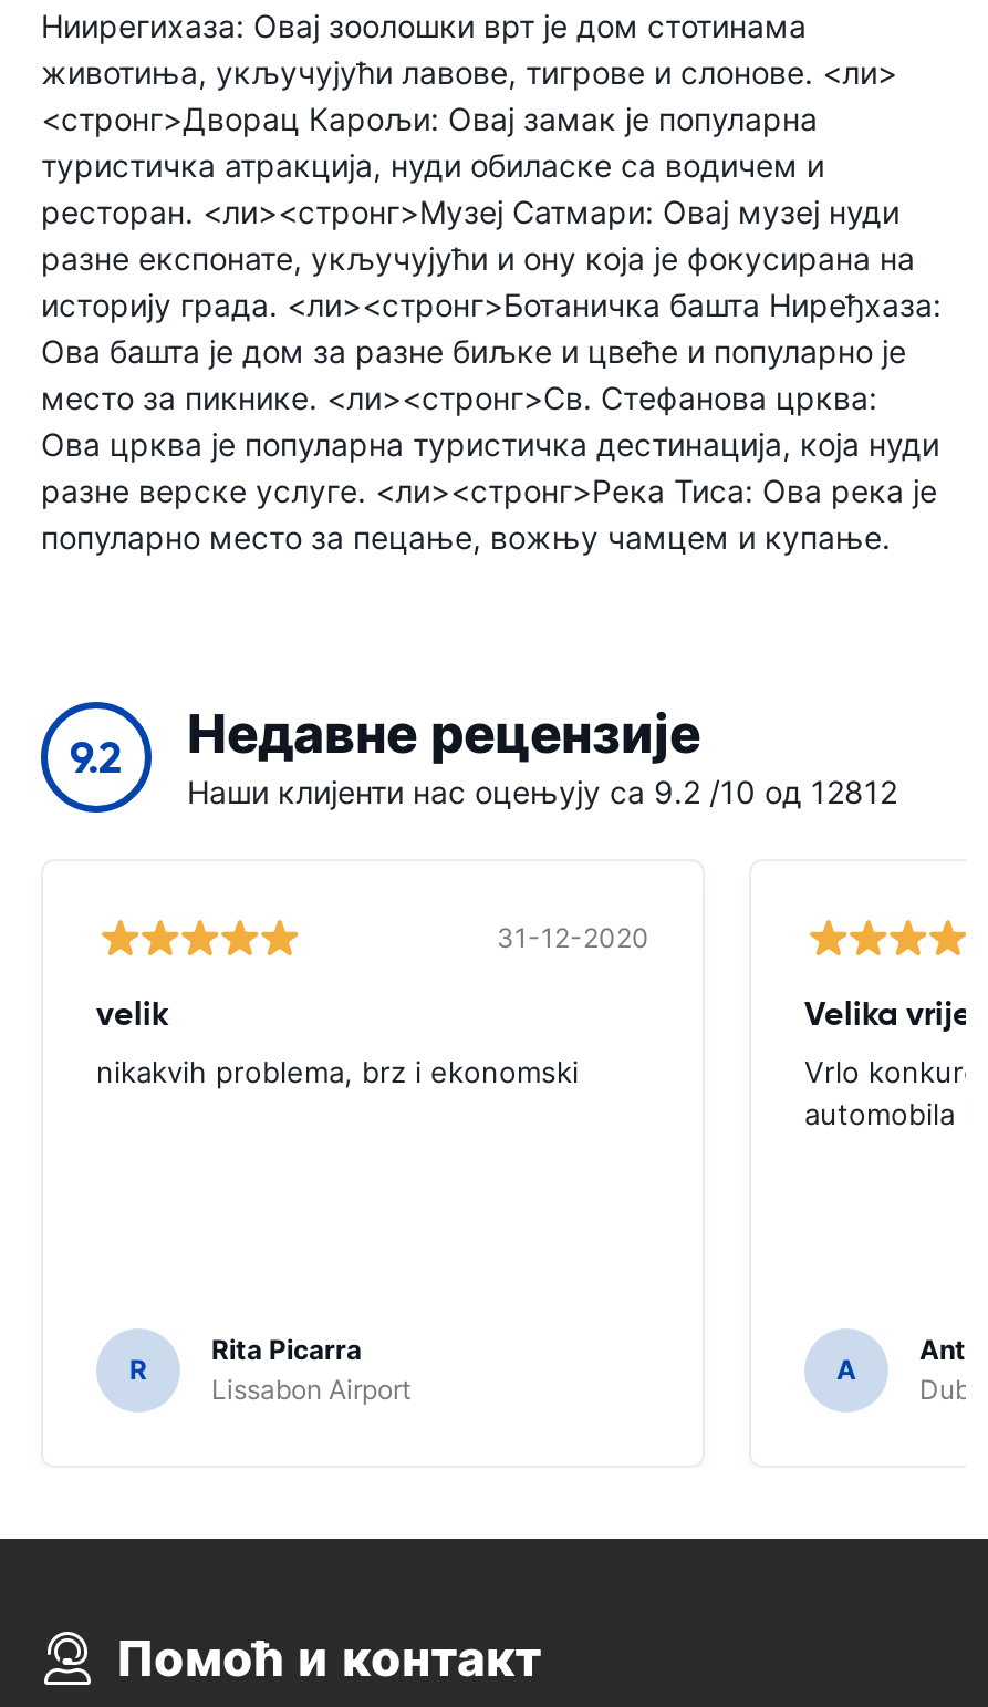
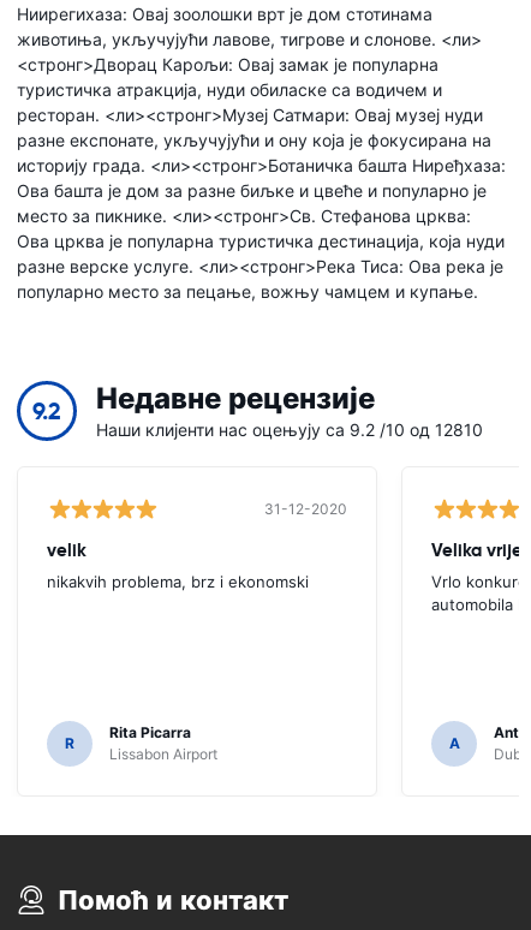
[187,772,897,810] Наши клијенти нас оцењују са 9.2 /10 од 12812 -> [96,419,483,440] Наши клијенти нас оцењују са 9.2 /10 од 12810

